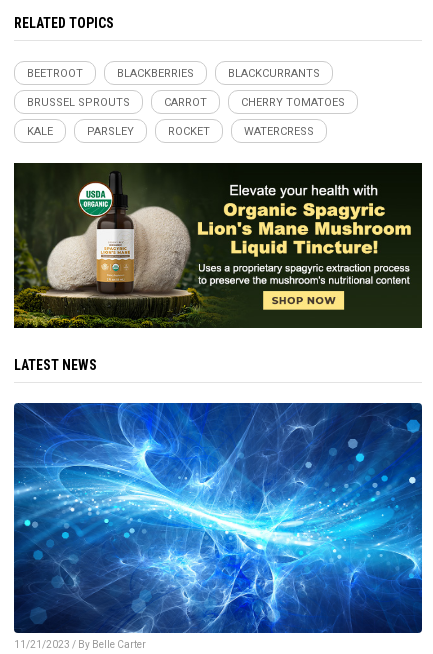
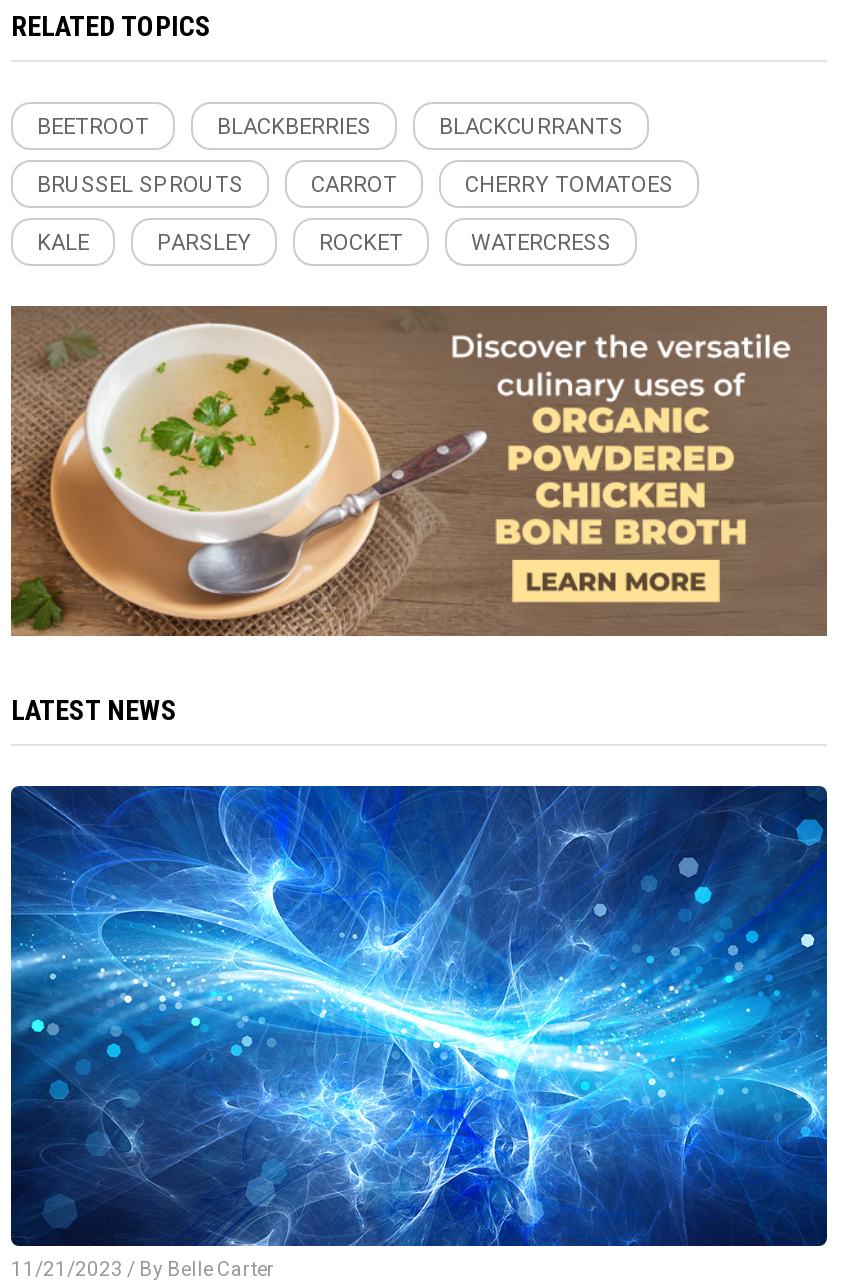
[13,162,423,329] [image] -> [9,304,829,638] [image]

